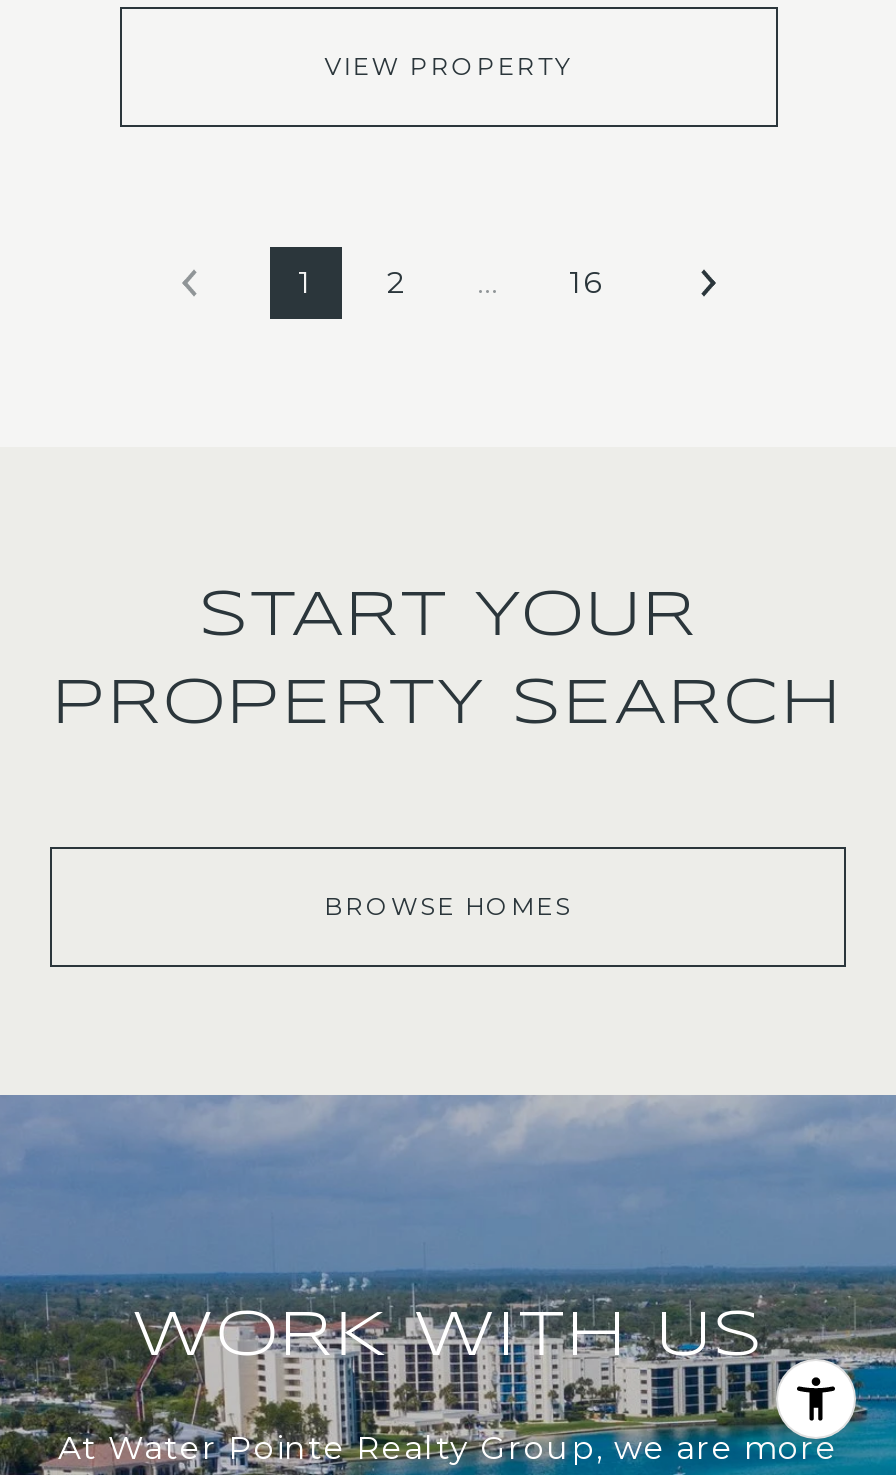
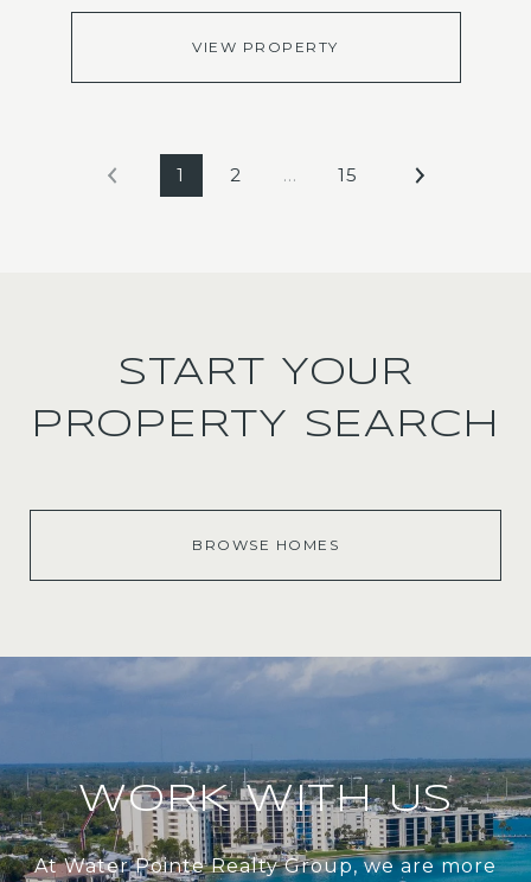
[569,263,603,301] 16 -> [337,164,357,186] 15
[776,1357,858,1427] [image] -> [460,812,507,852] [image]

